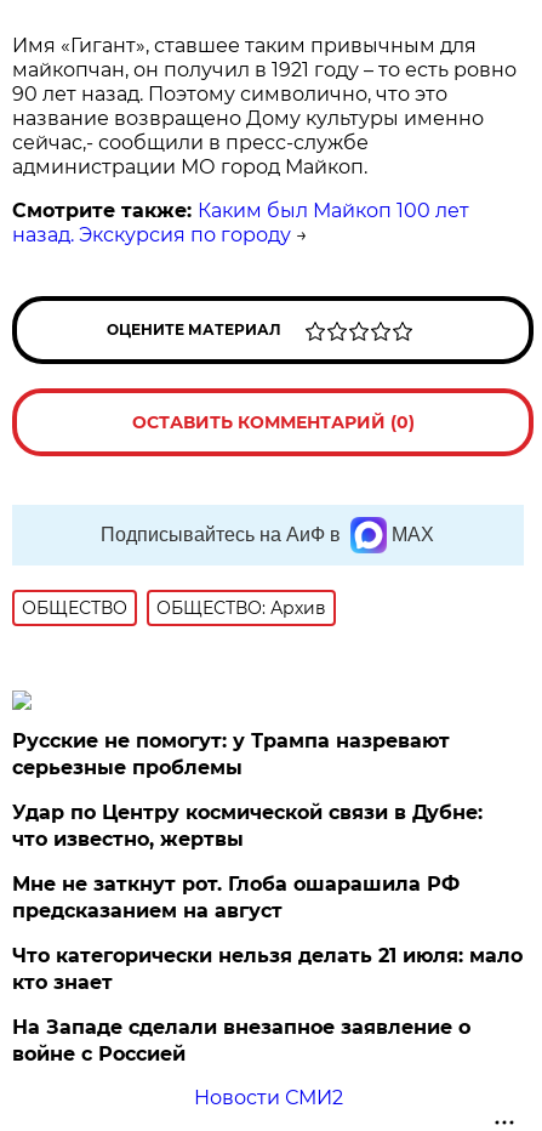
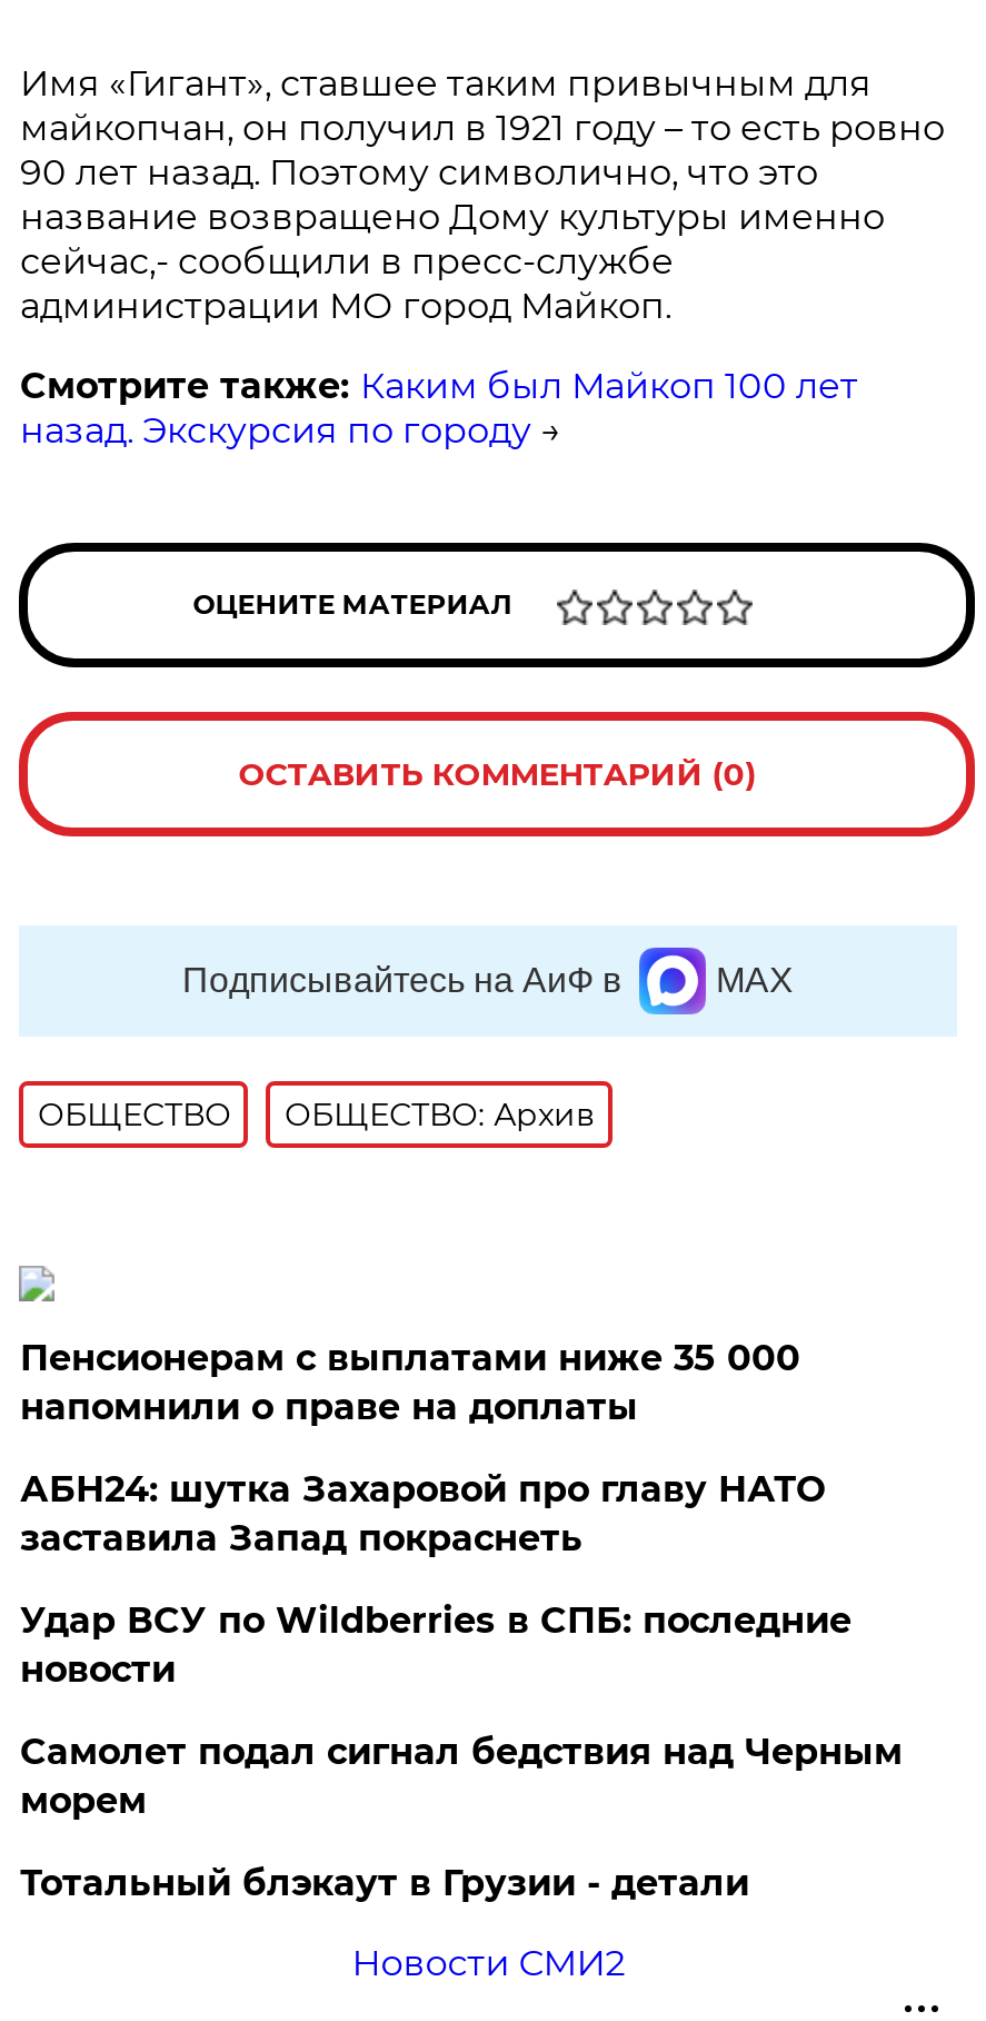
[13,729,450,779] Русские не помогут: у Трампа назревают | серьезные проблемы -> [20,1337,800,1428] Пенсионерам с выплатами ниже 35 000 | напомнили о праве на доплаты
[13,801,483,851] Удар по Центру космической связи в Дубне: | что известно, жертвы -> [20,1468,825,1559] АБН24: шутка Захаровой про главу НАТО | заставила Запад покраснеть
[13,873,460,922] Мне не заткнут рот. Глоба ошарашила РФ | предсказанием на август -> [20,1599,851,1691] Удар ВСУ по Wildberries в СПБ: последние | новости
[13,944,523,994] Что категорически нельзя делать 21 июля: мало | кто знает -> [20,1731,902,1822] Самолет подал сигнал бедствия над Черным | морем
[13,1016,471,1065] На Западе сделали внезапное заявление о | войне с Россией -> [20,1862,749,1904] Тотальный блэкаут в Грузии - детали

